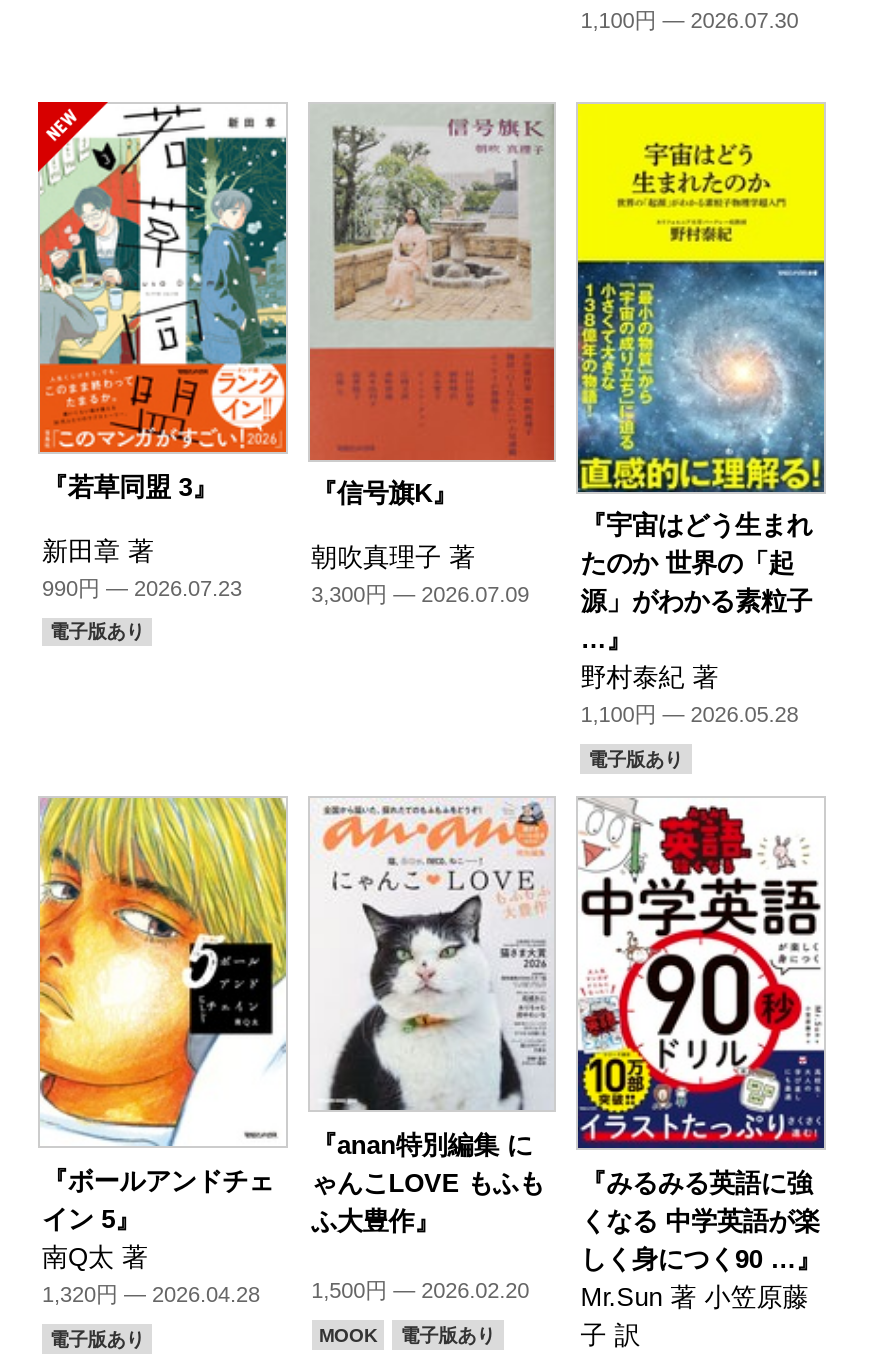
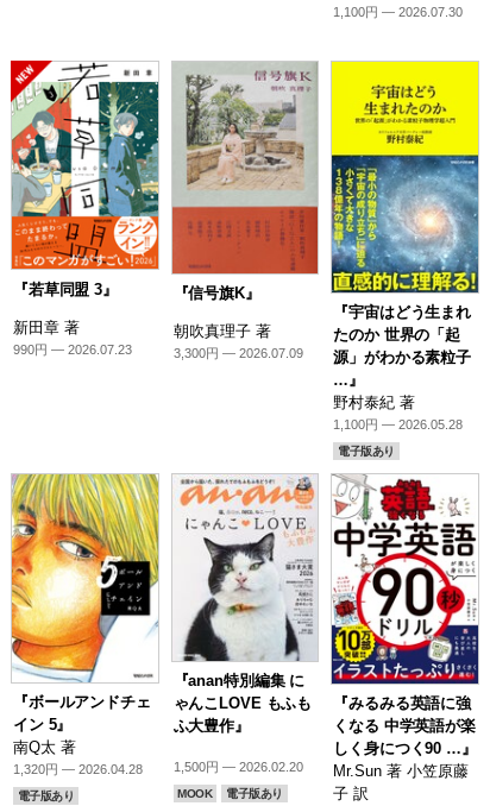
[50,621,145,643] 電子版あり -> none

